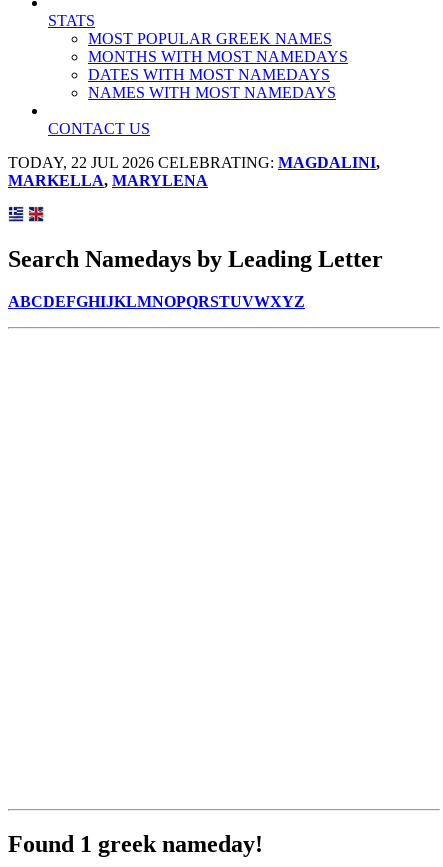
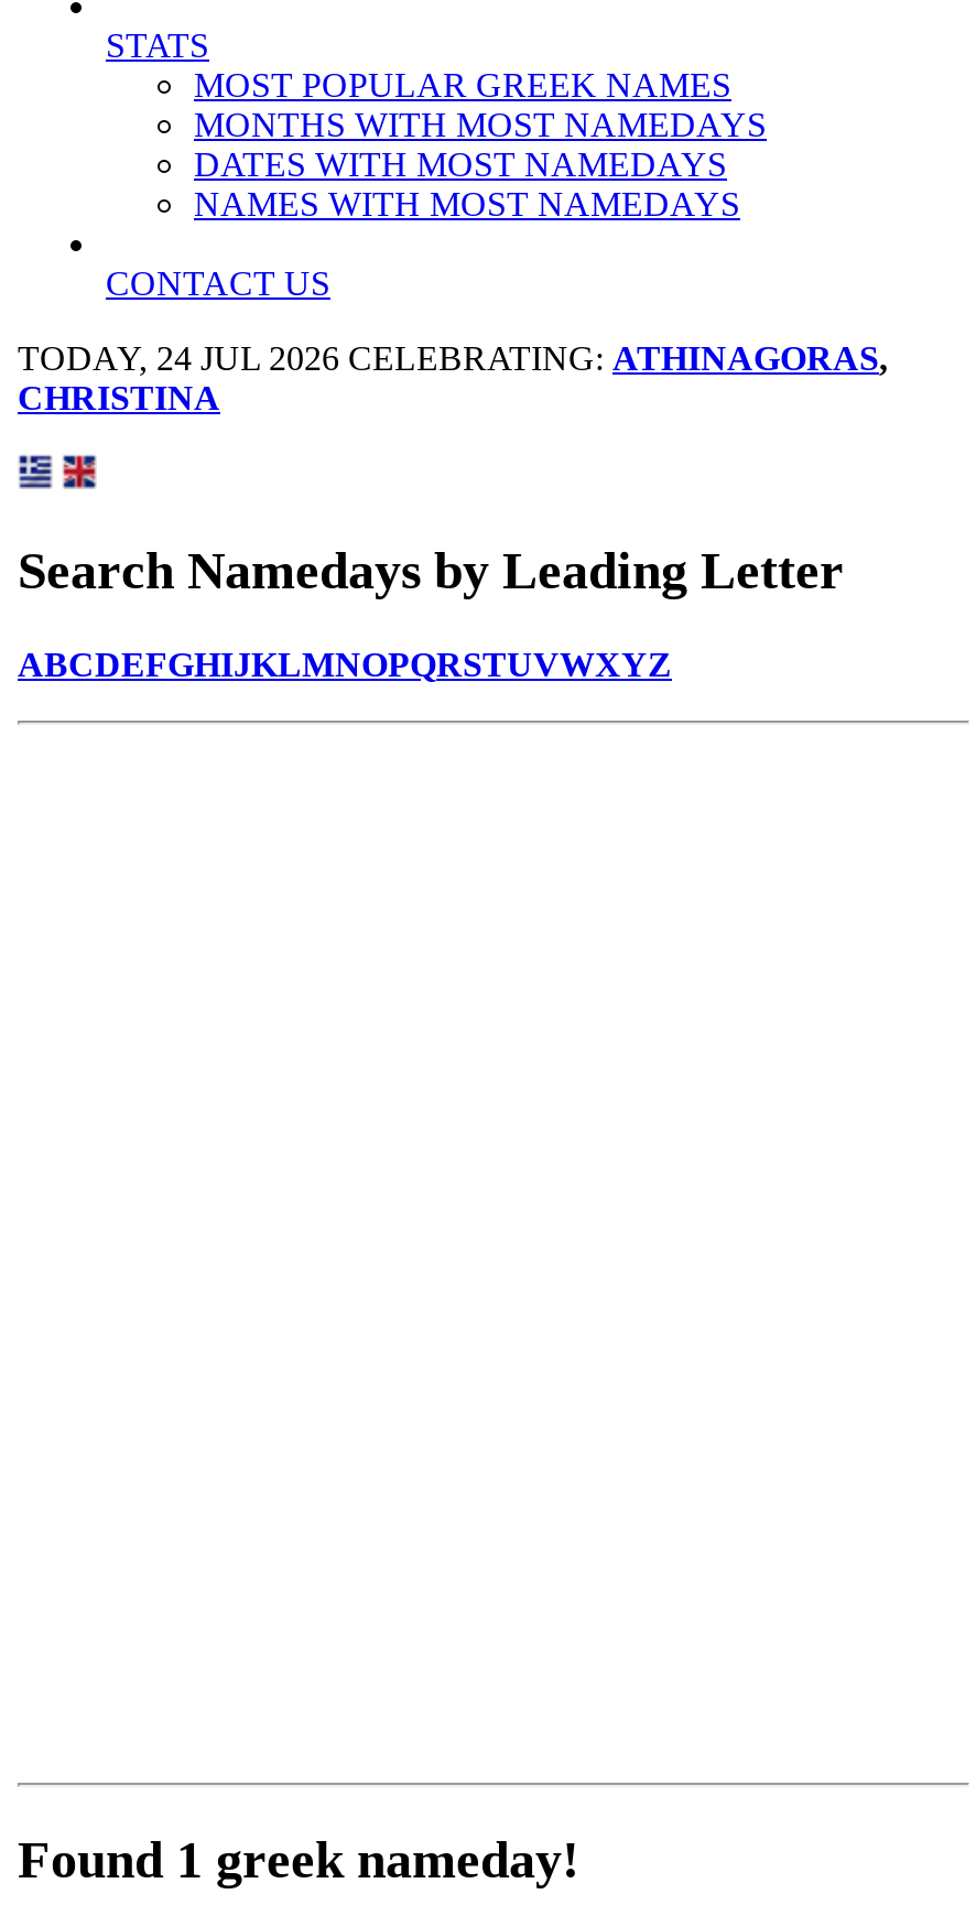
[8,154,380,189] TODAY, 22 JUL 2026 CELEBRATING: MAGDALINI, | MARKELLA, MARYLENA -> [18,339,888,416] TODAY, 24 JUL 2026 CELEBRATING: ATHINAGORAS, | CHRISTINA

